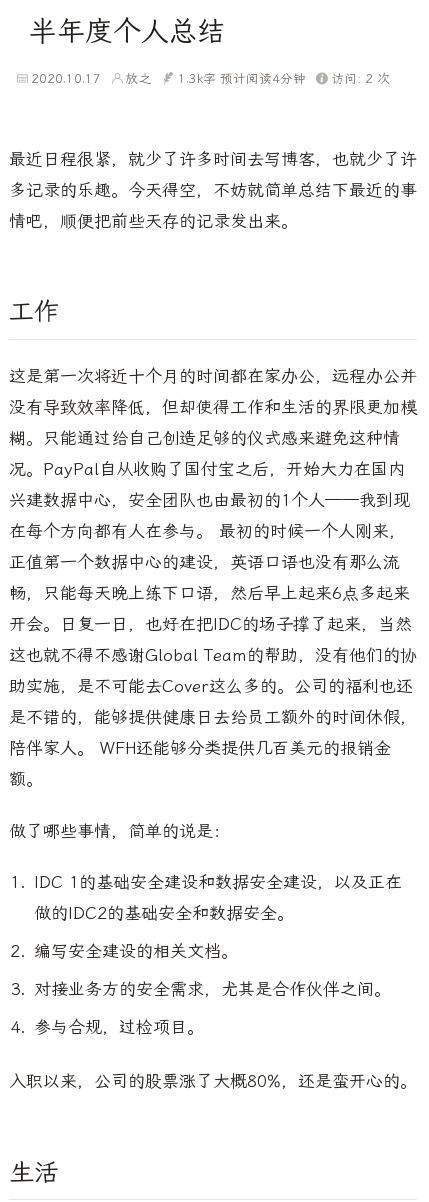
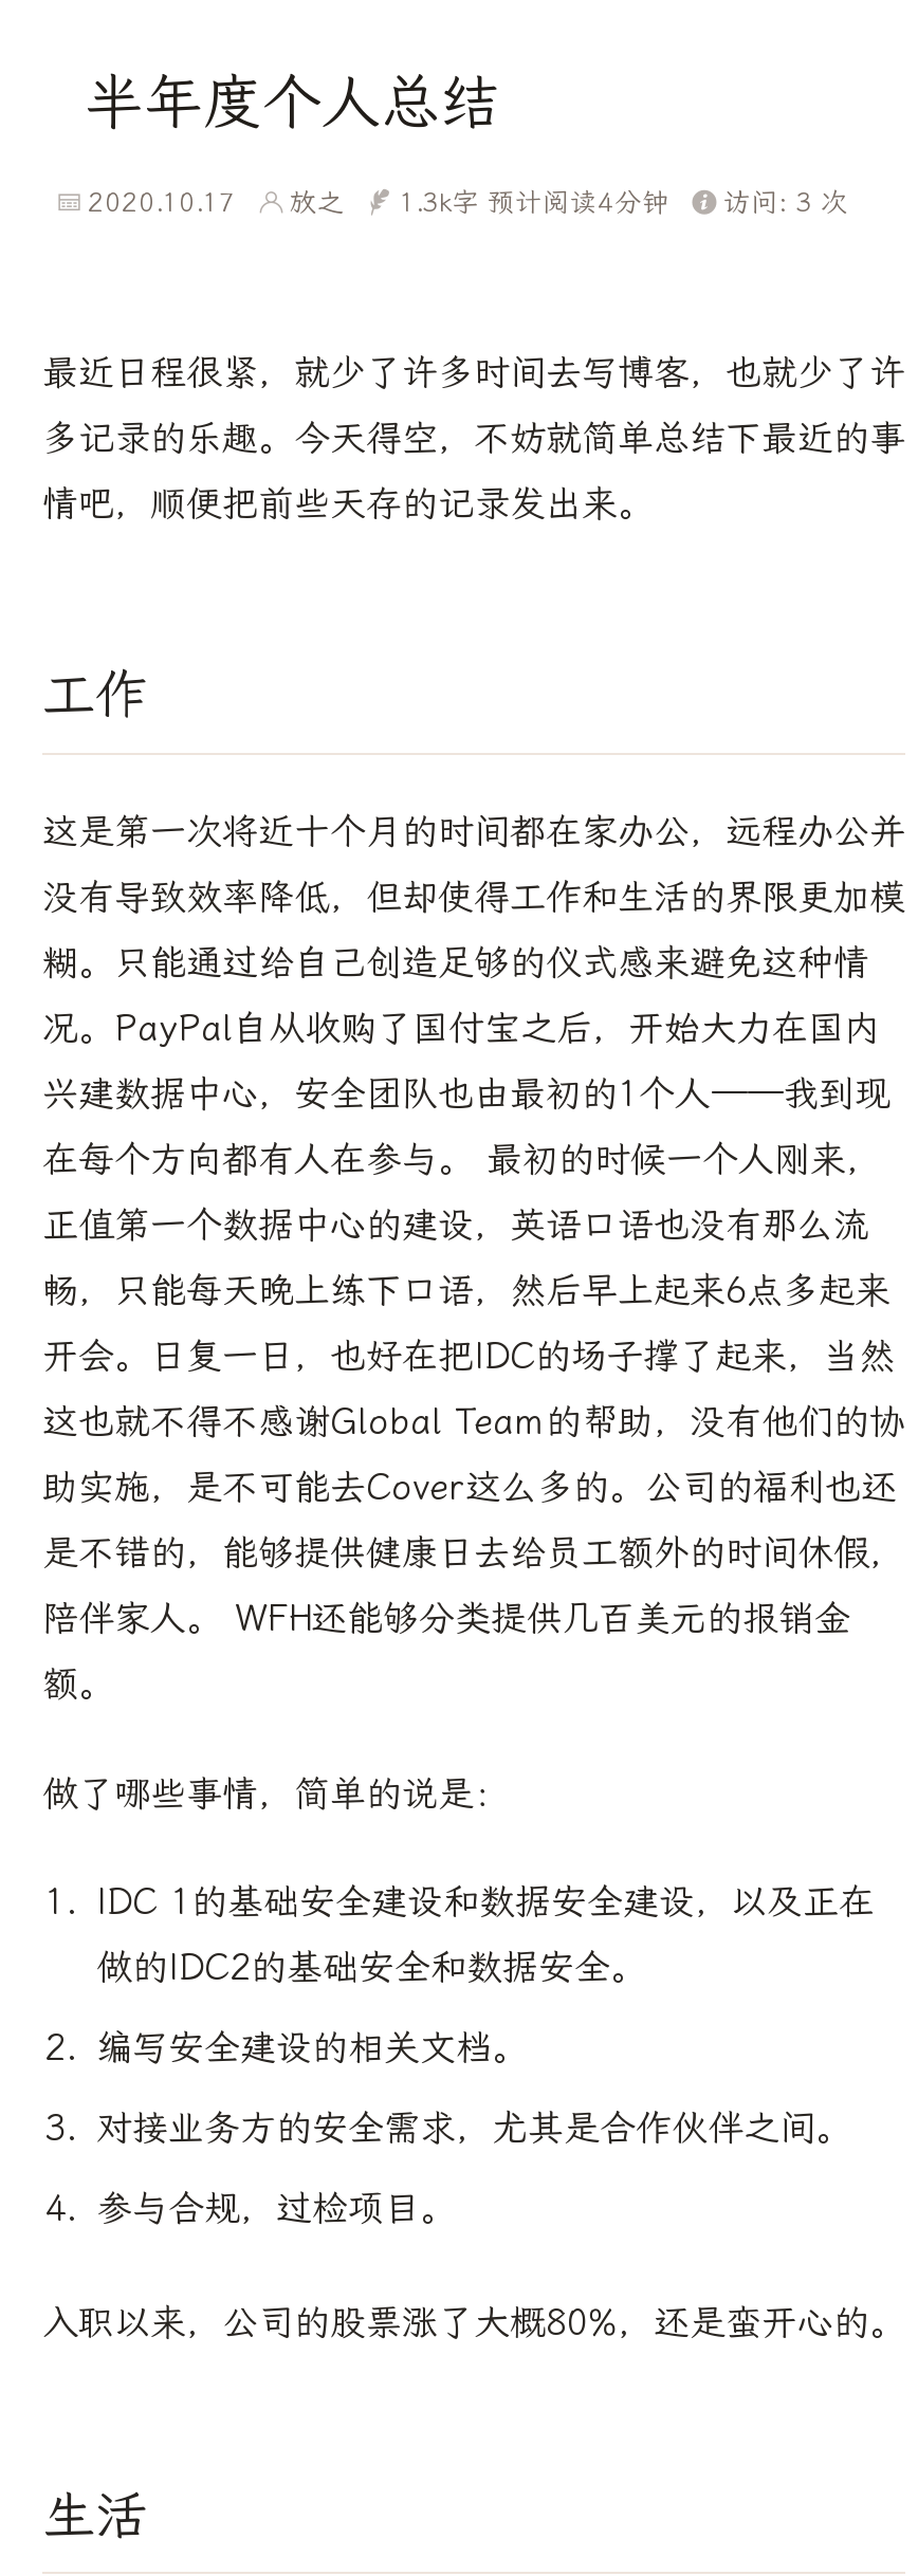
[30,71,390,86] 2020.10.17 放之 1.3k字 预计阅读4分钟 访问: 2次 -> [88,186,848,218] 2020.10.17 放之 1.3k字 预计阅读4分钟 访问: 3次

